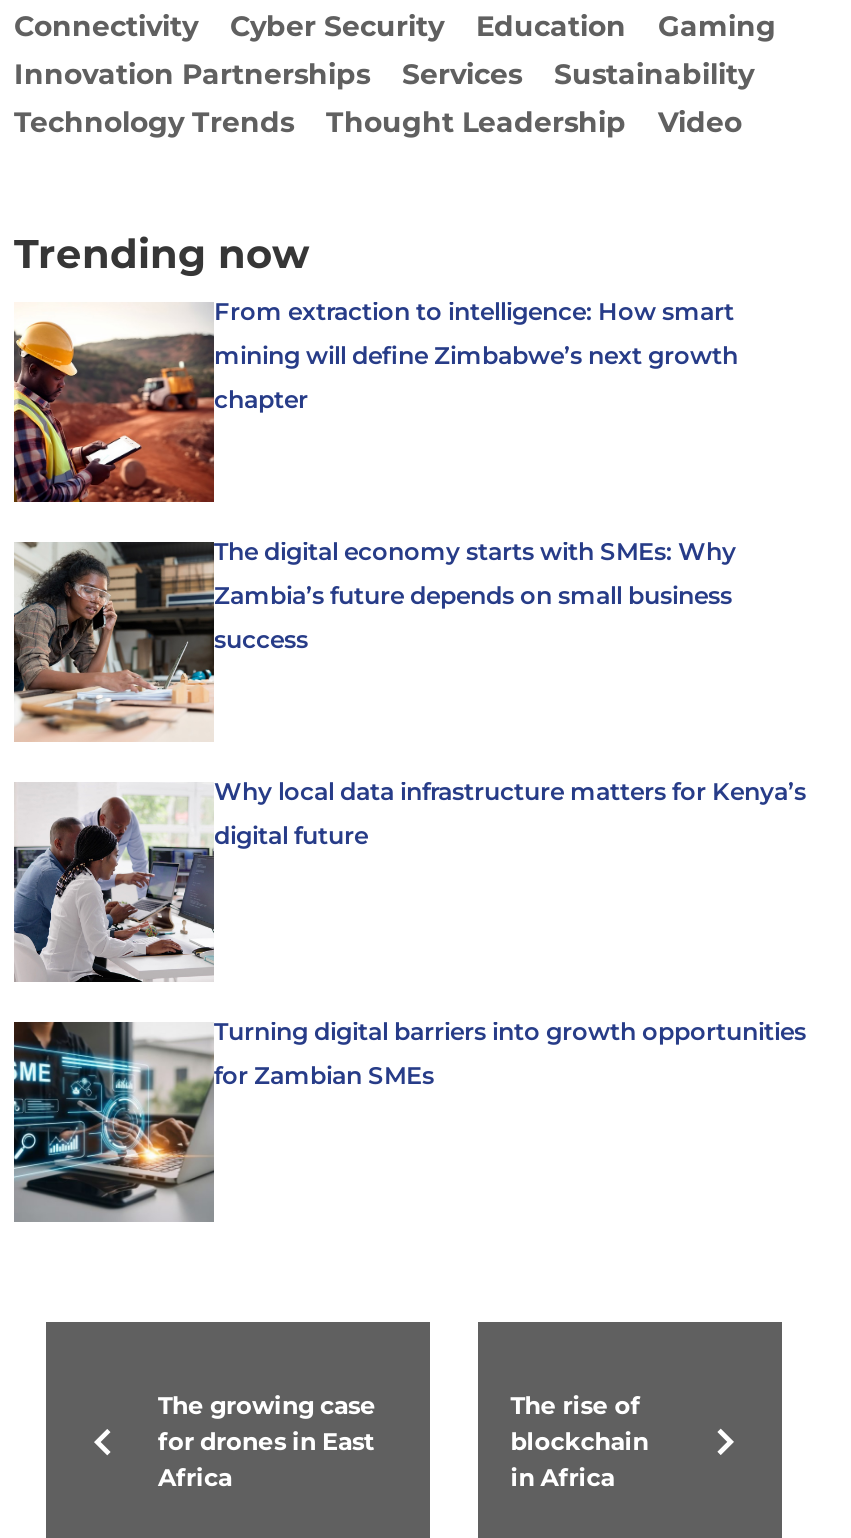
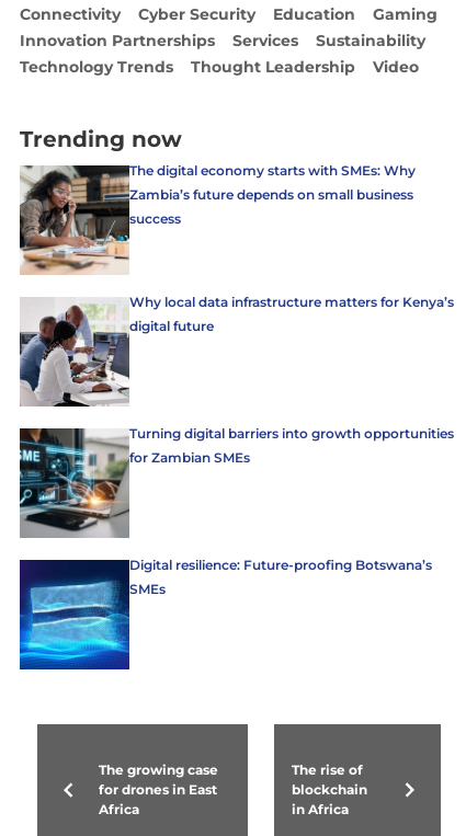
[12,296,738,504] [image] | From extraction to intelligence: How smart | mining will define Zimbabwe’s next growth | chapter -> none
moved [12,536,806,1090] -> [19,162,454,466]: [image] | The digital economy starts with SMEs: Why | Zambia’s future depends on small business | success | Why local data infrastructure matters for Kenya’s | digital future | Turning digital barriers into growth opportunities | for Zambian SMEs
moved [10,1020,216,1224] -> [18,427,130,539]: [image]
none -> [19,557,432,671] [image] | Digital resilience: Future-proofing Botswana’s | SMEs

